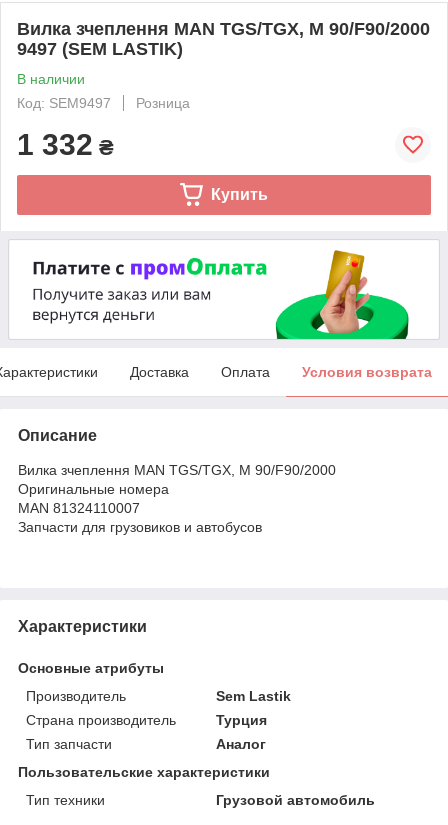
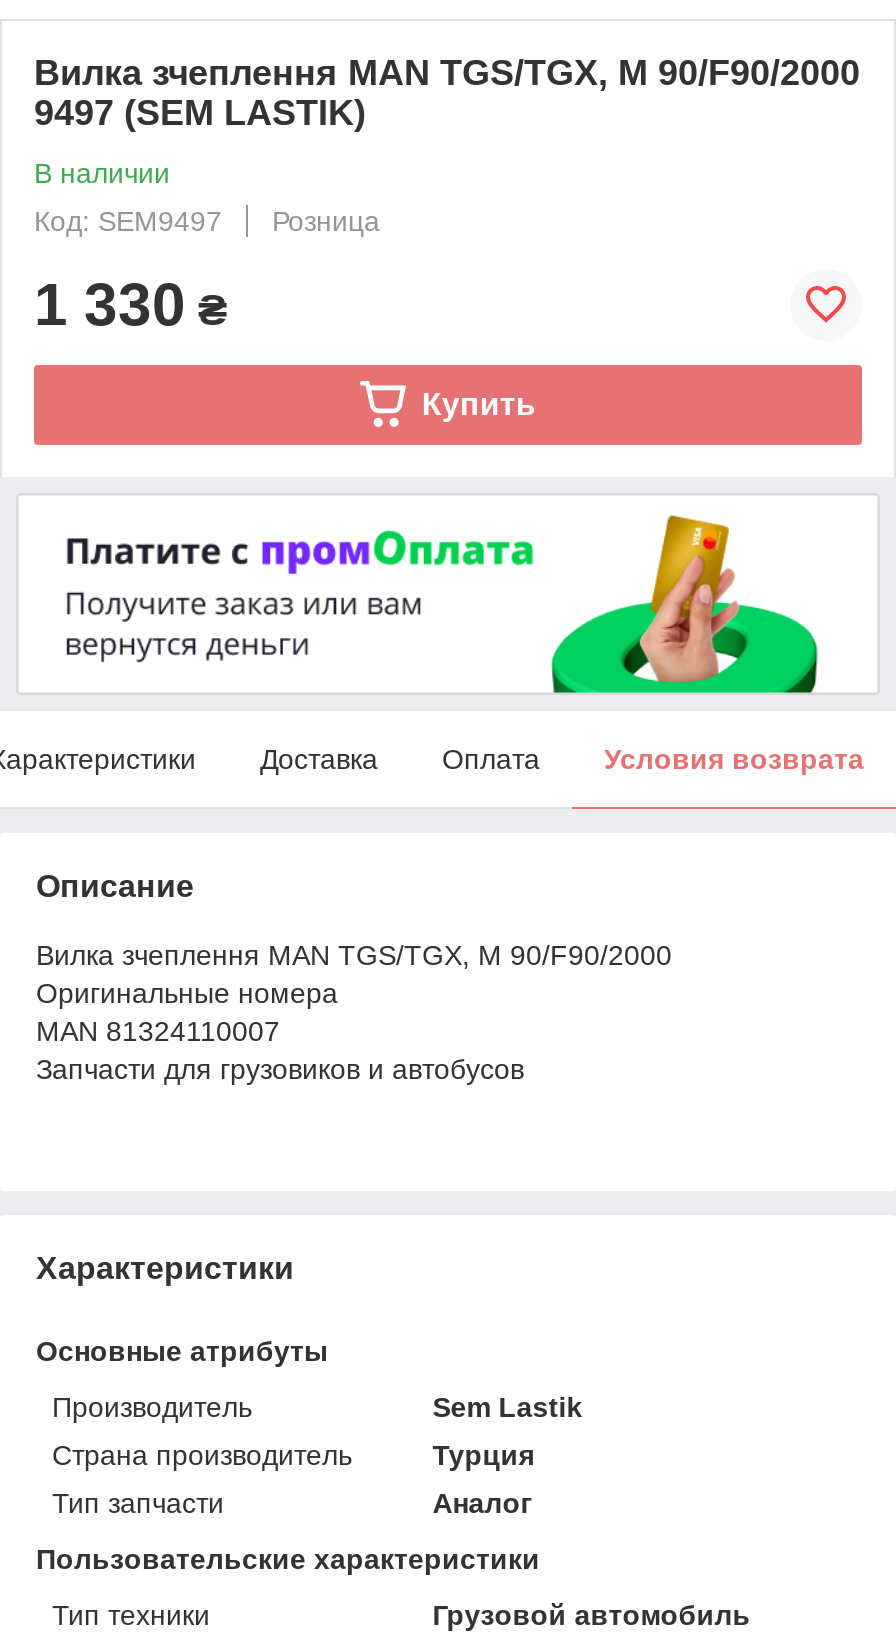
[17,128,114,161] 1 332 ₴ -> [34,271,228,337] 1 330 ₴

